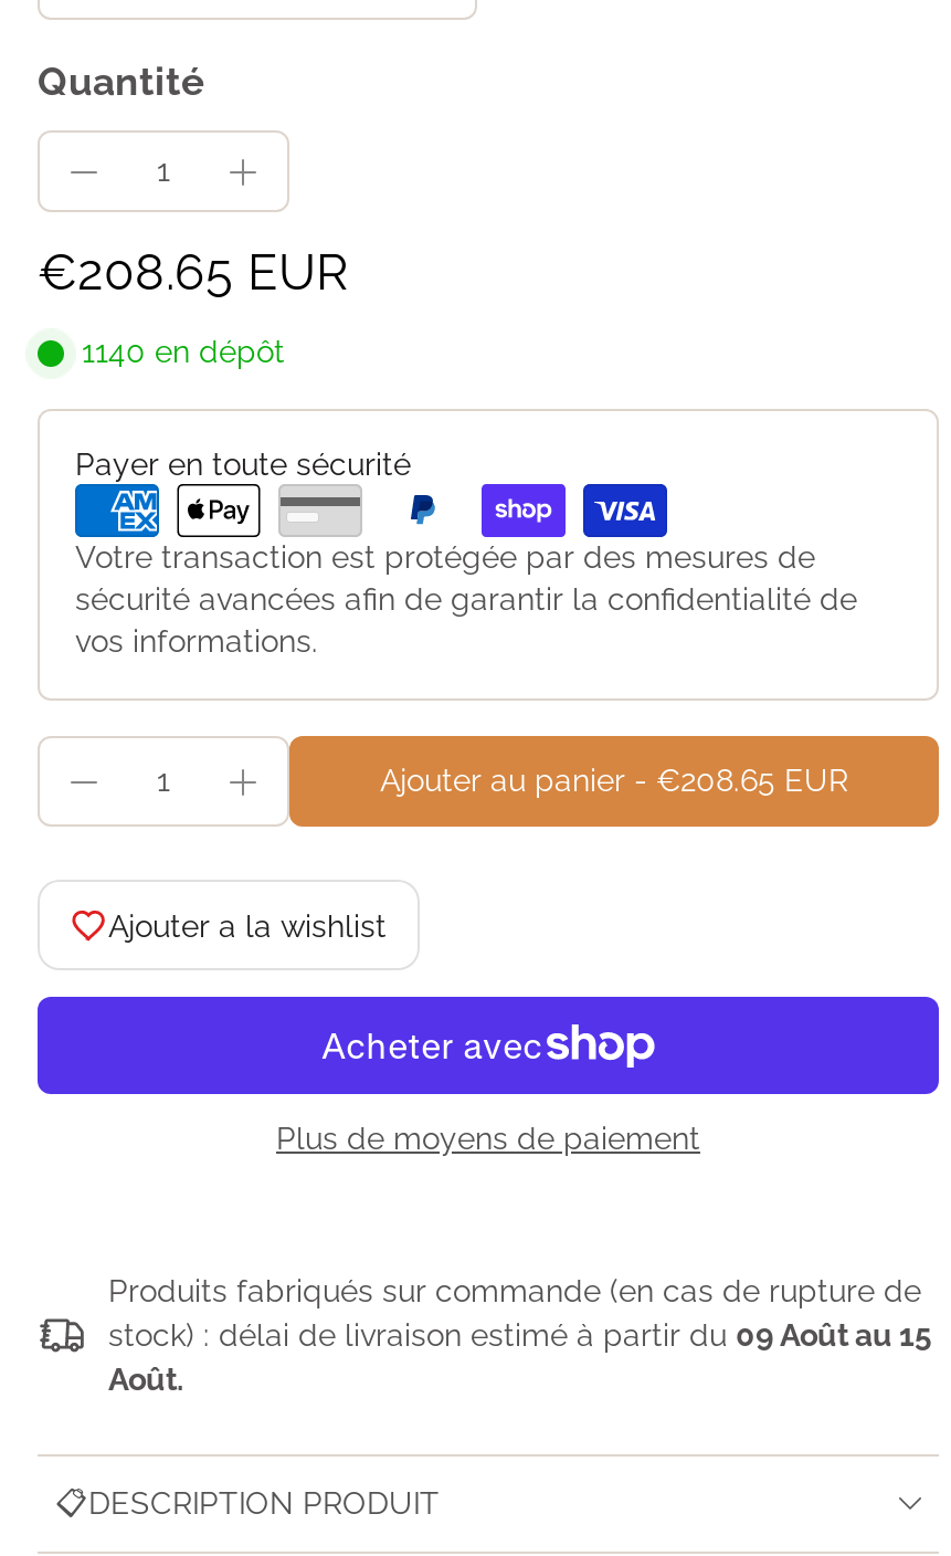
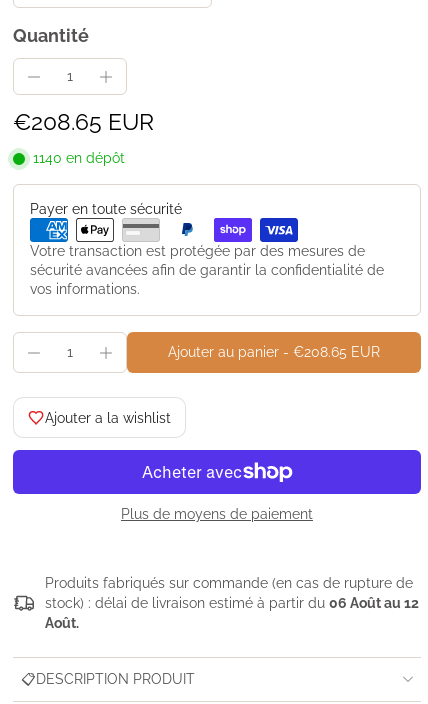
[108,1317,932,1352] stock) : délai de livraison estimé à partir du 09 Août au 15 -> [45,595,419,611] stock) : délai de livraison estimé à partir du 06 Août au 12

